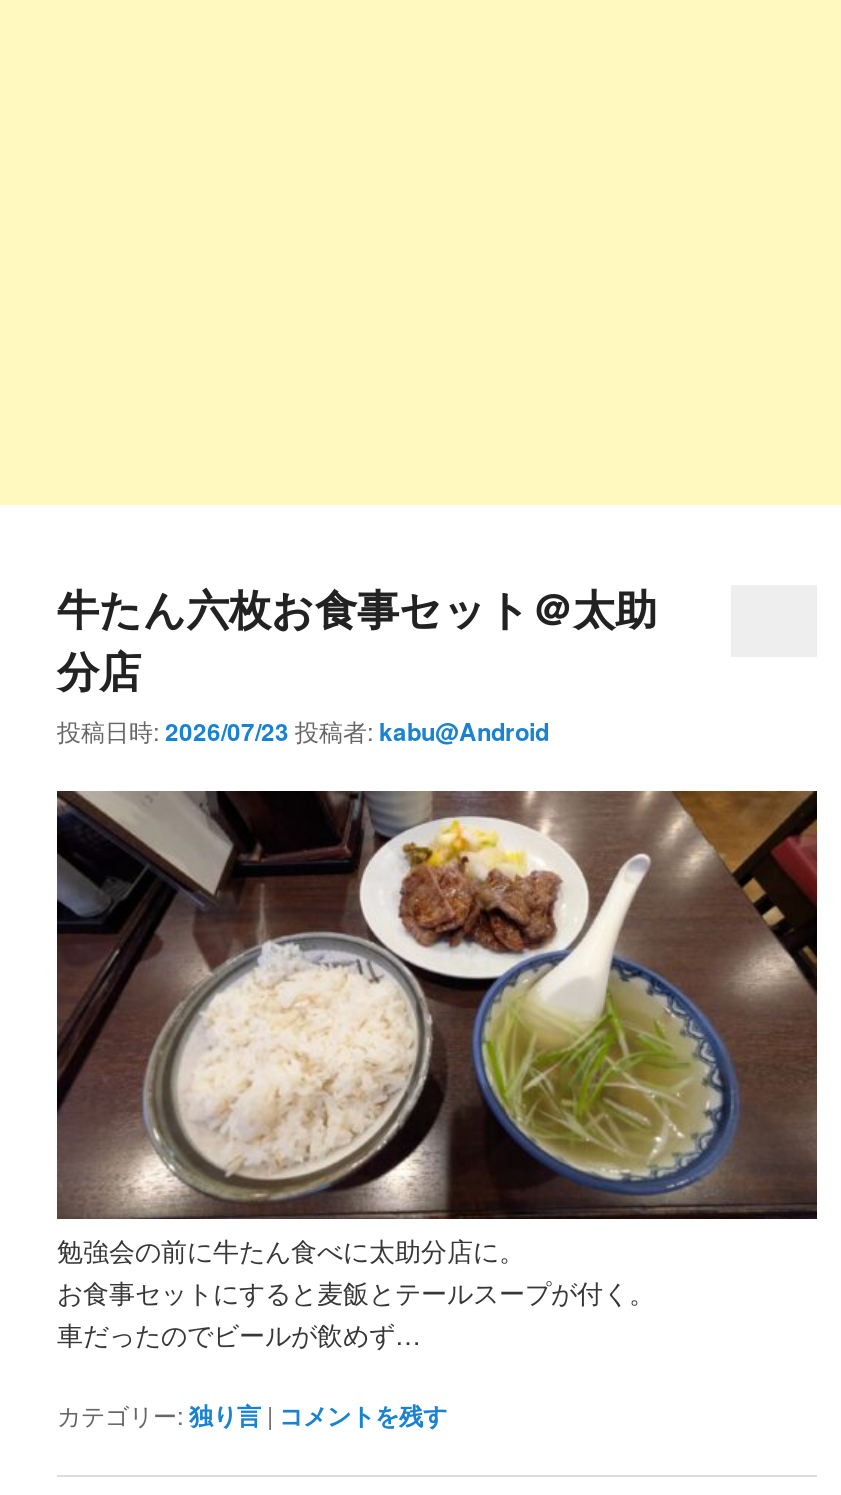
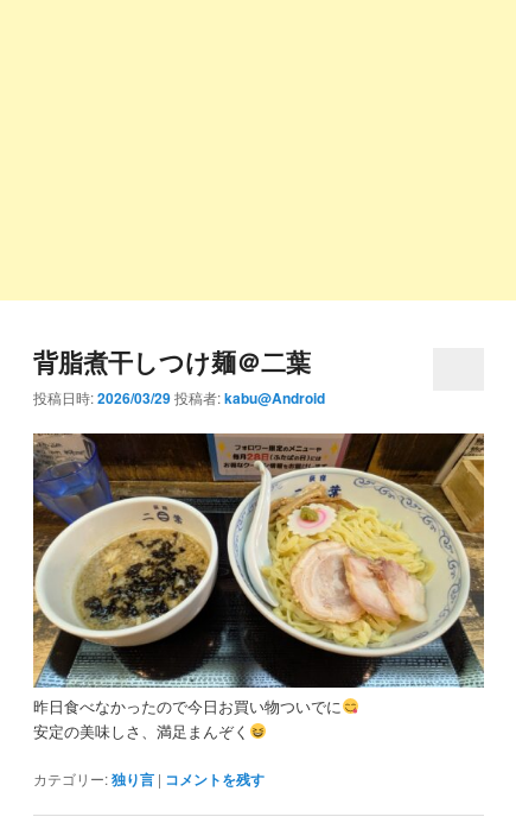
[57,576,657,749] 牛たん六枚お食事セット＠太助 | 分店 | 投稿日時: 2026/07/23 投稿者: kabu@Android -> [33,343,325,409] 背脂煮干しつけ麺＠二葉 | 投稿日時: 2026/03/29 投稿者: kabu@Android
[55,789,819,1353] [image] | 勉強会の前に牛たん食べに太助分店に。 | お食事セットにすると麦飯とテールスープが付く。 | 車だったのでビールが飲めず… -> [32,432,485,742] [image] | 昨日食べなかったので今日お買い物ついでに | 安定の美味しさ、満足まんぞく

